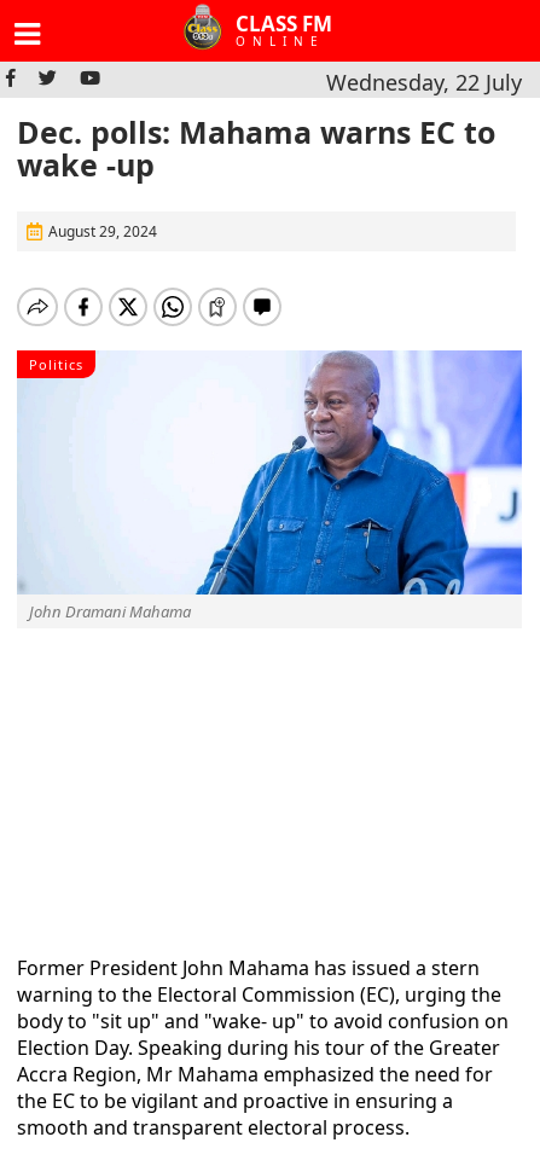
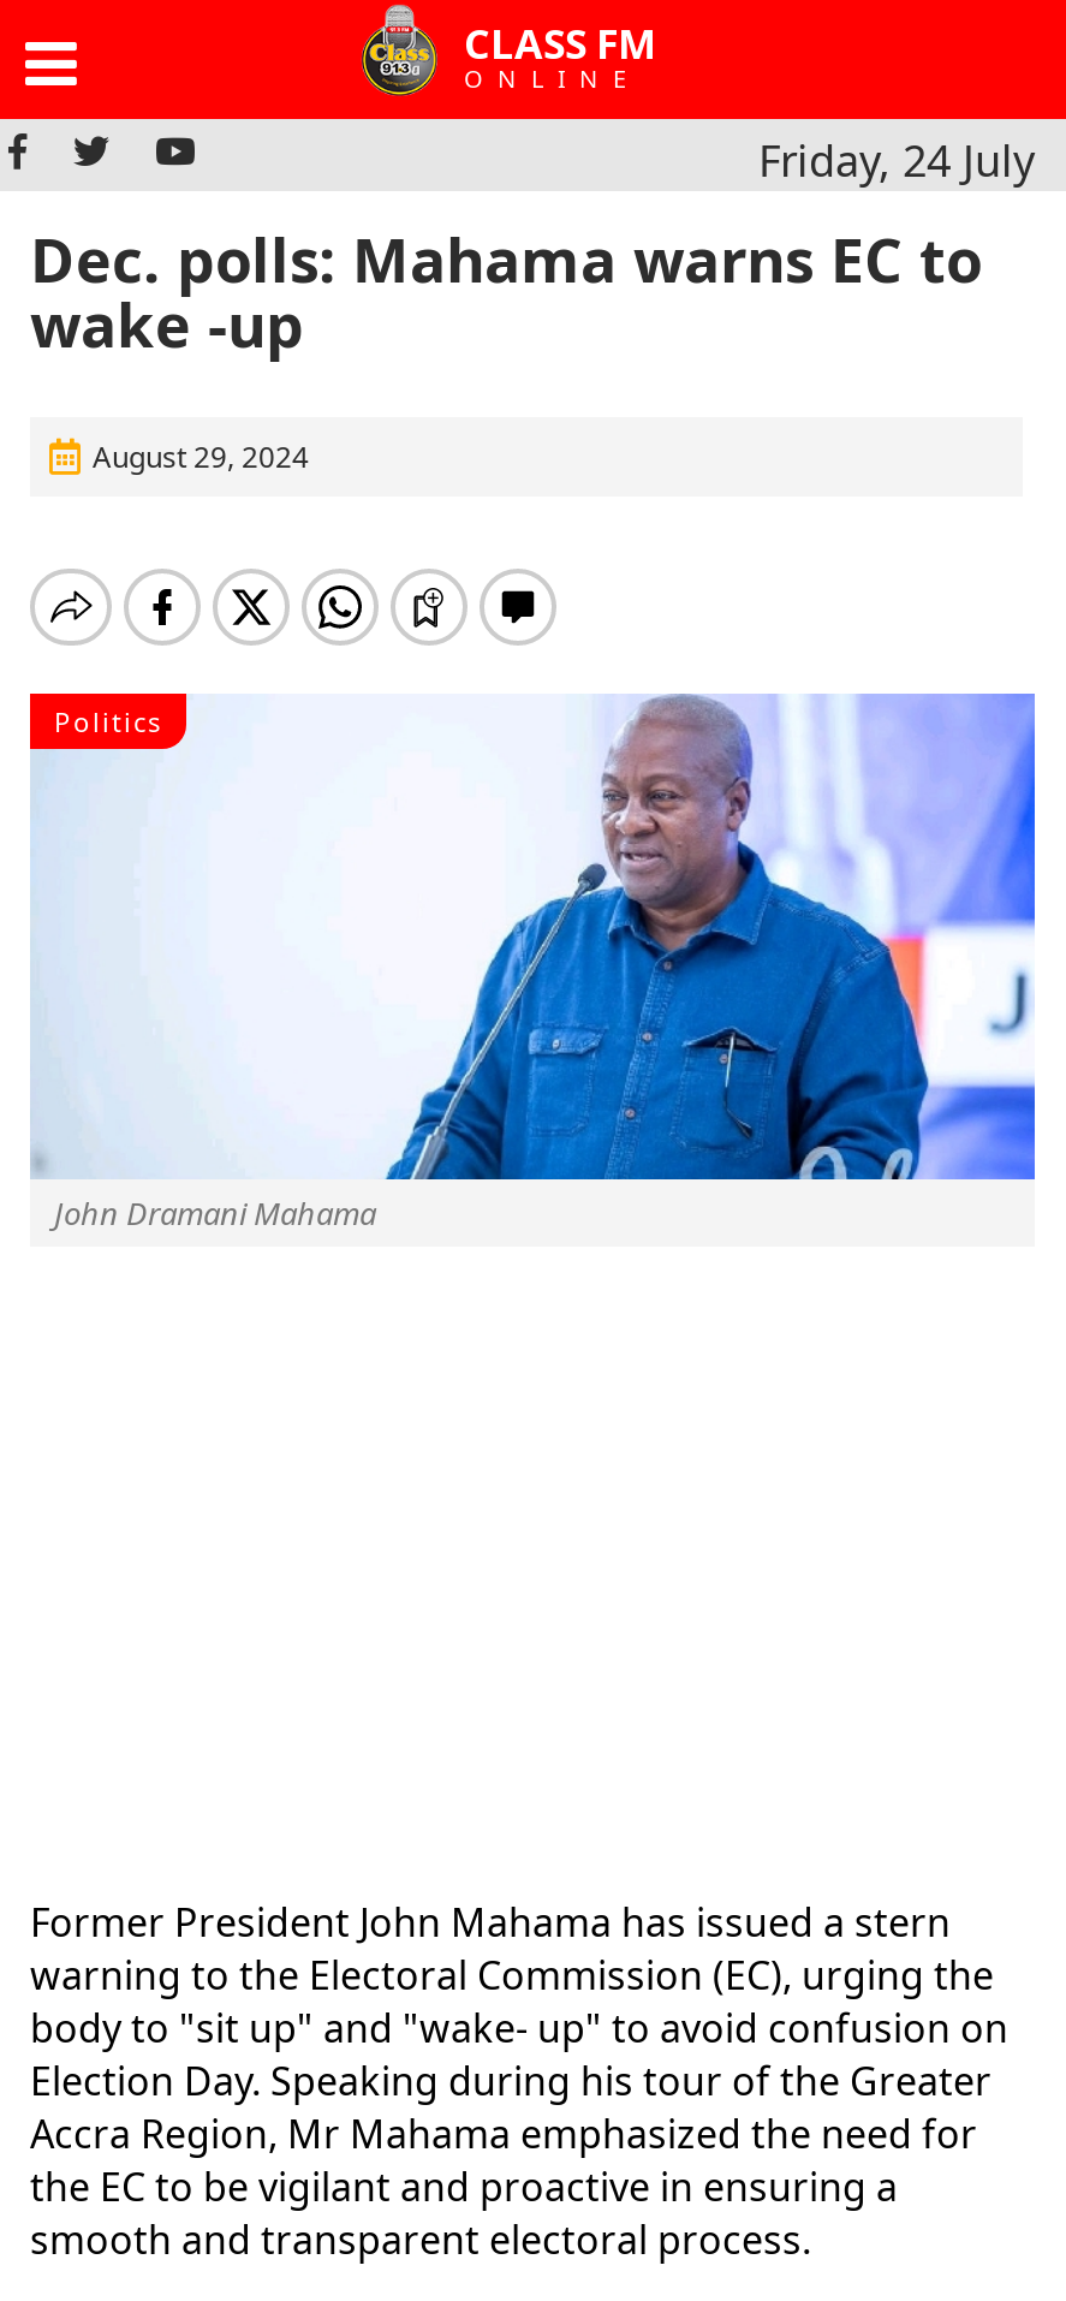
[326,68,522,97] Wednesday, 22 July -> [758,131,1035,189] Friday, 24 July

